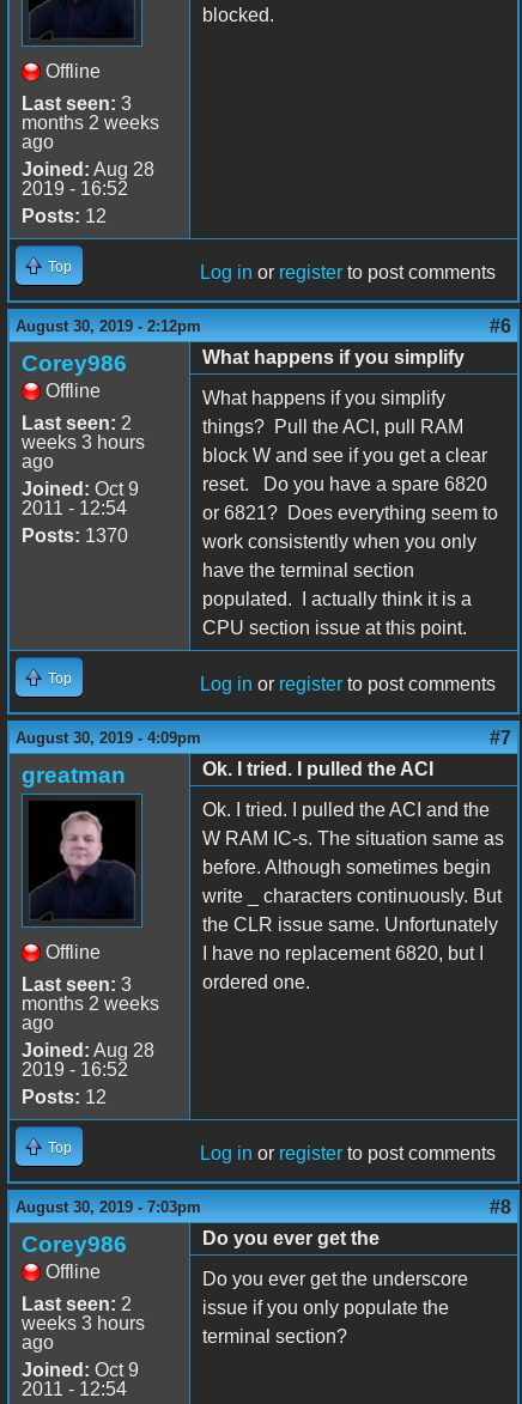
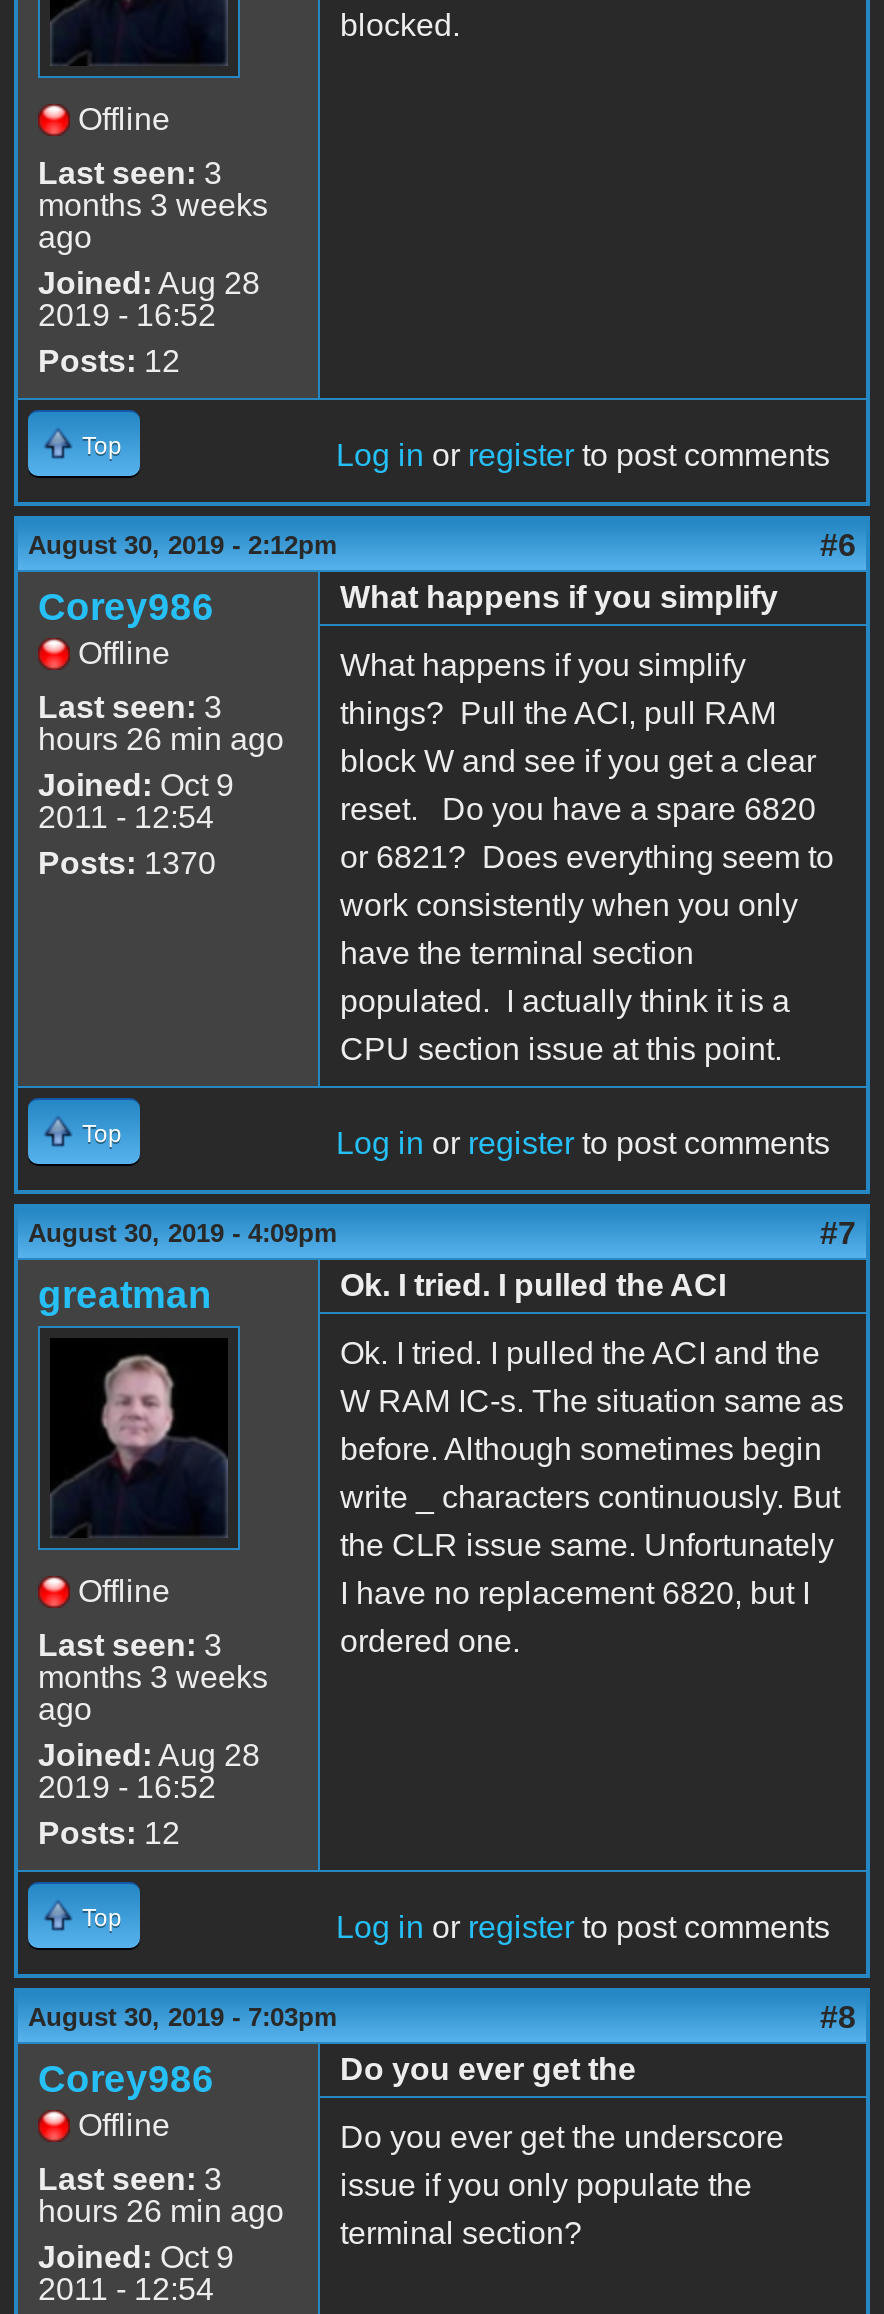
[22,112,159,133] months 2 weeks -> [38,188,268,222] months 3 weeks
[22,413,145,471] Last seen: 2 | weeks 3 hours | ago -> [38,690,284,756] Last seen: 3 | hours 26 min ago
[22,993,159,1014] months 2 weeks -> [38,1660,268,1694] months 3 weeks
[22,1294,145,1352] Last seen: 2 | weeks 3 hours | ago -> [38,2162,284,2228] Last seen: 3 | hours 26 min ago

